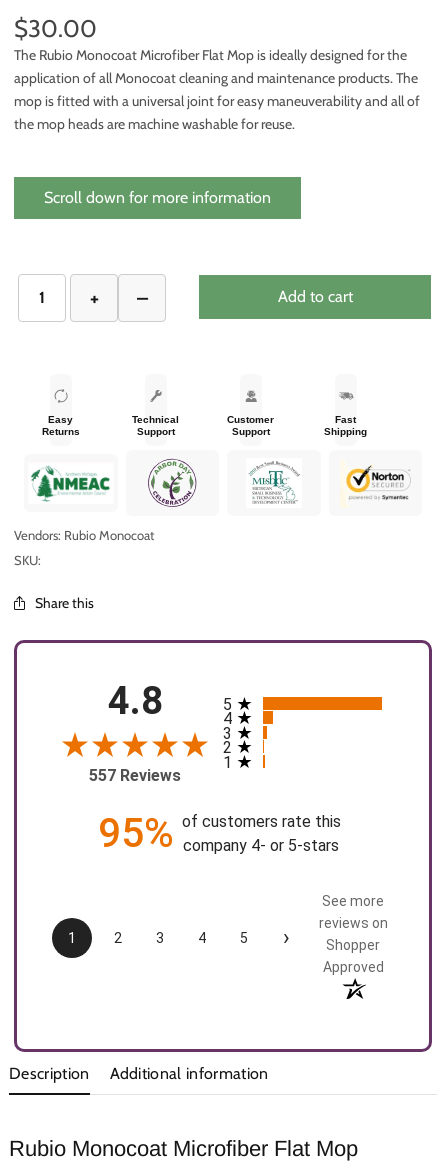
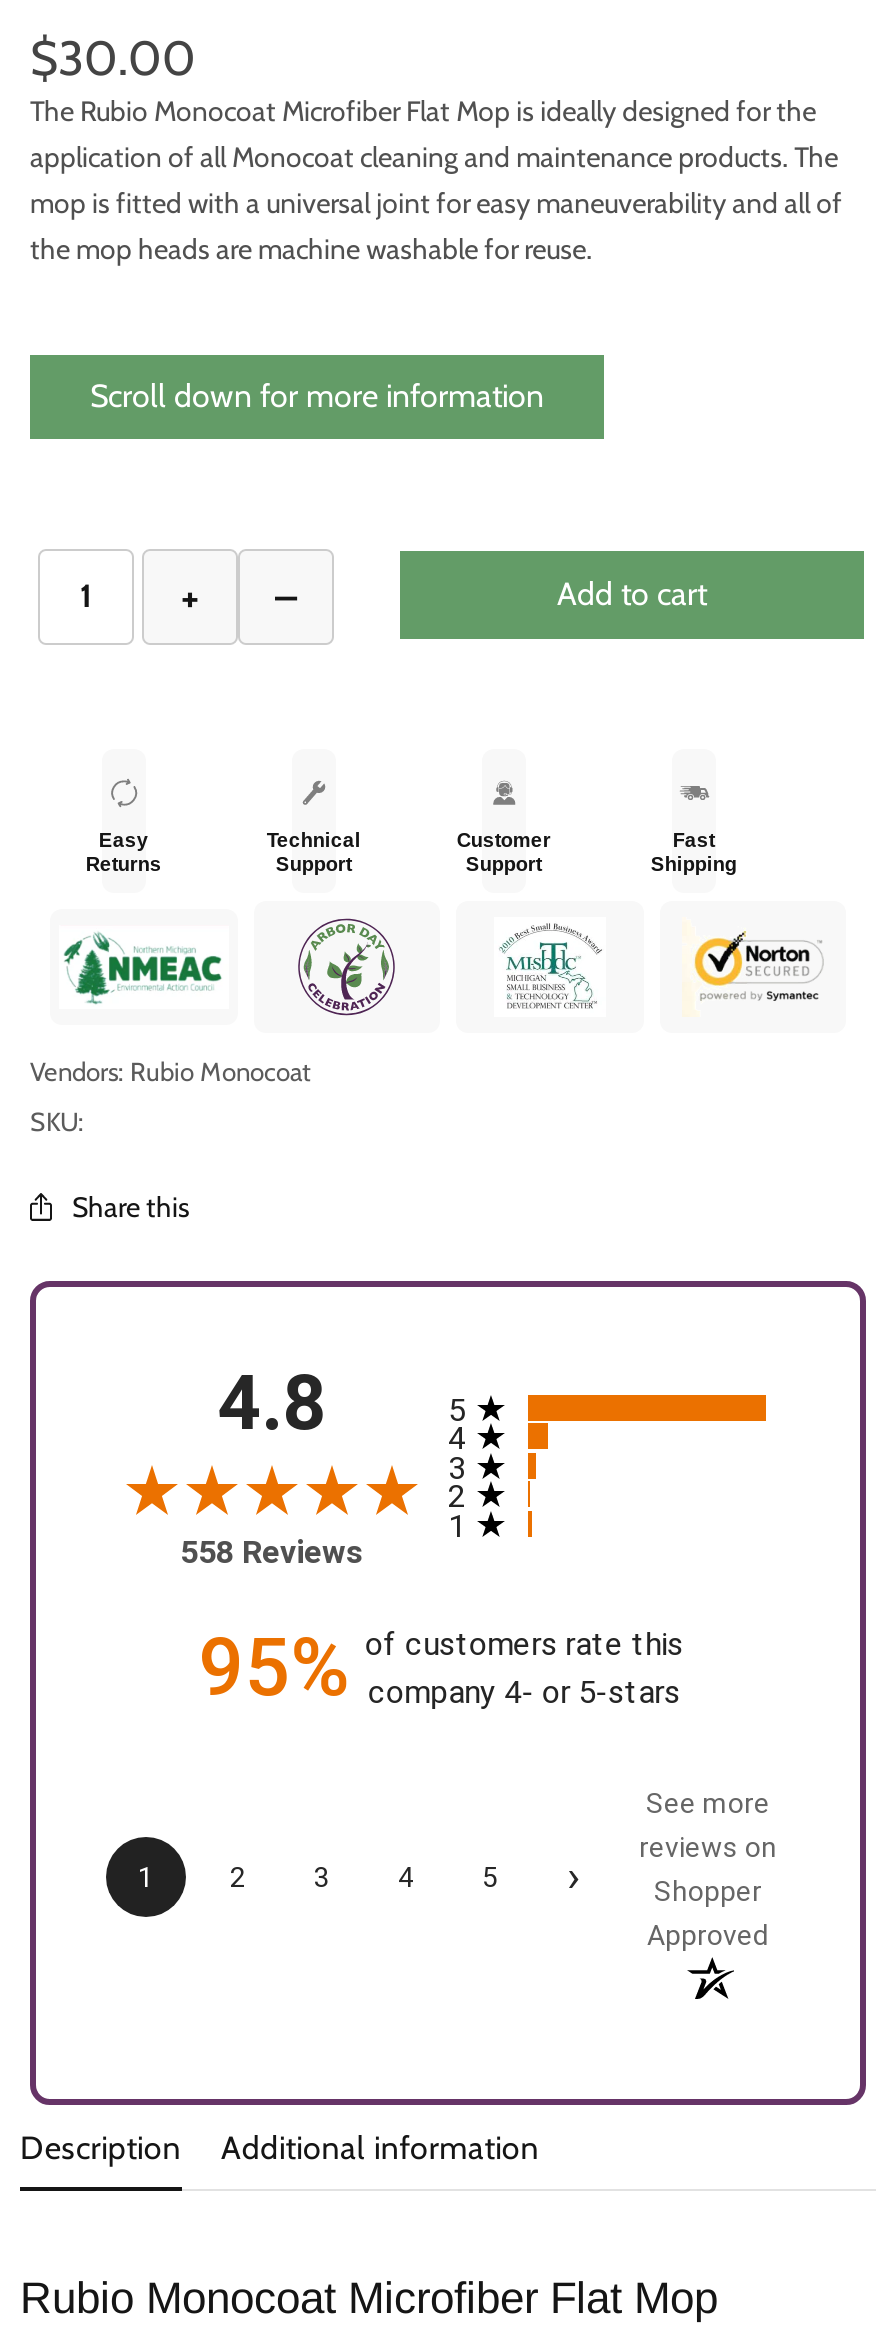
[89,766,181,785] 557 Reviews -> [180,1533,364,1571] 558 Reviews

